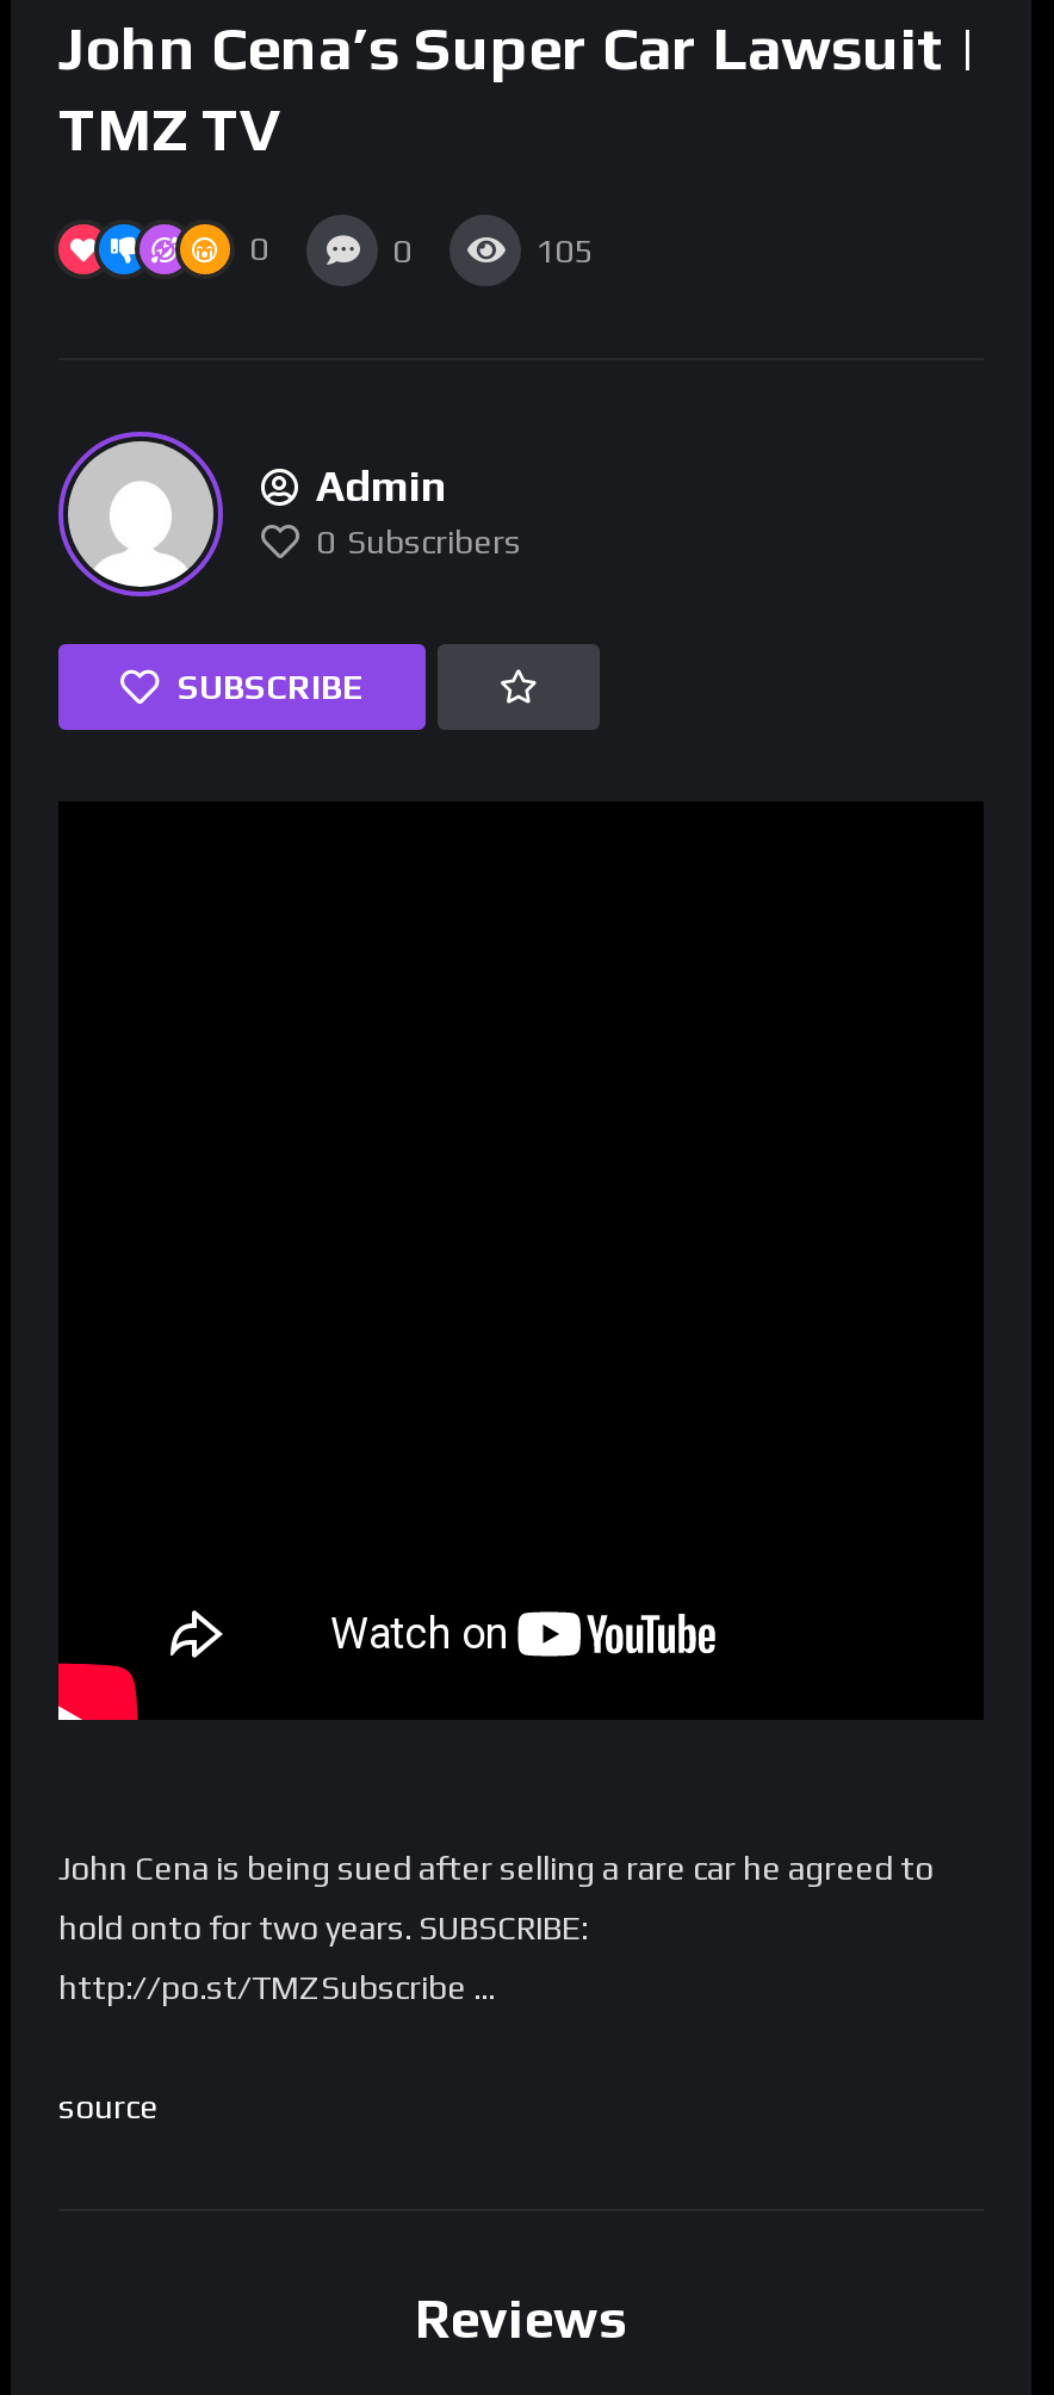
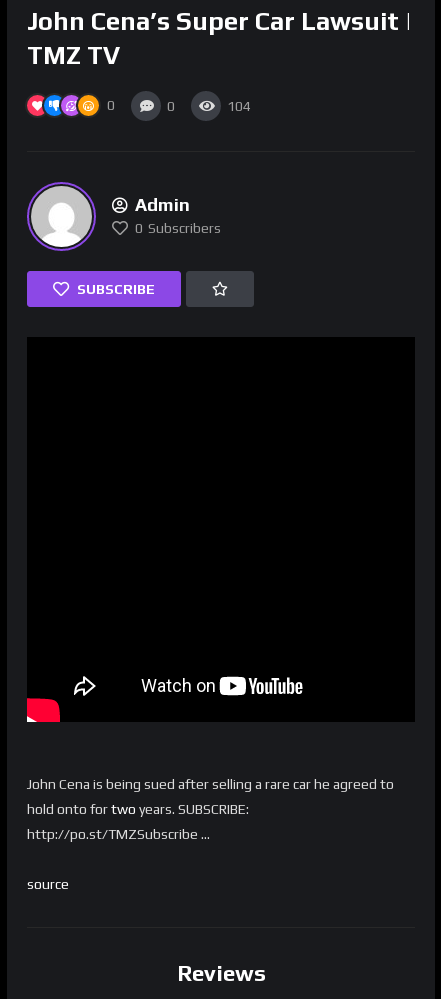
[535,230,593,269] 105 -> [227,98,251,114] 104

